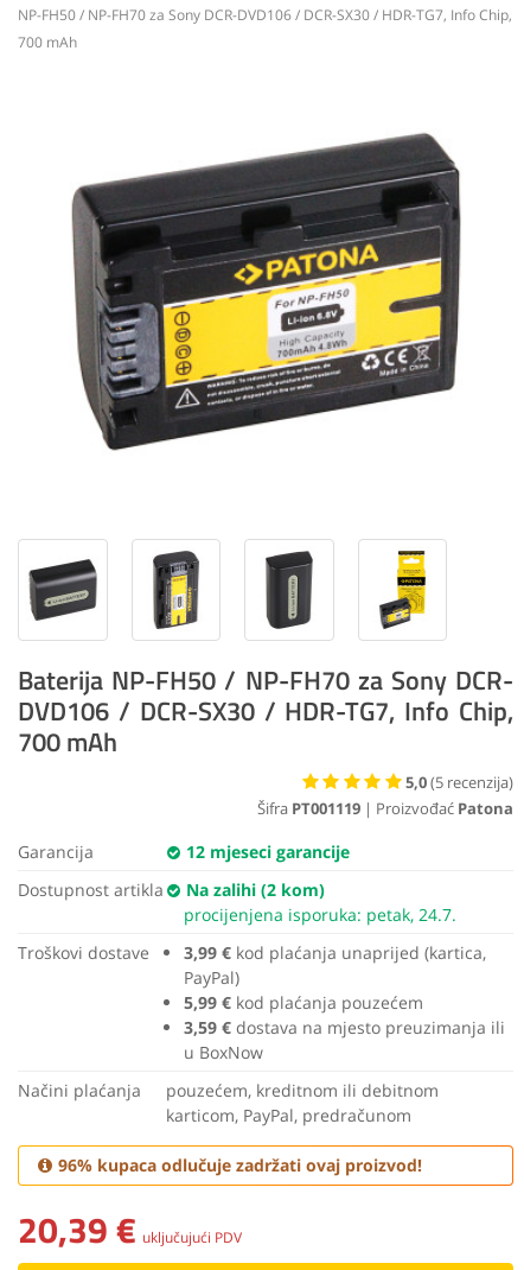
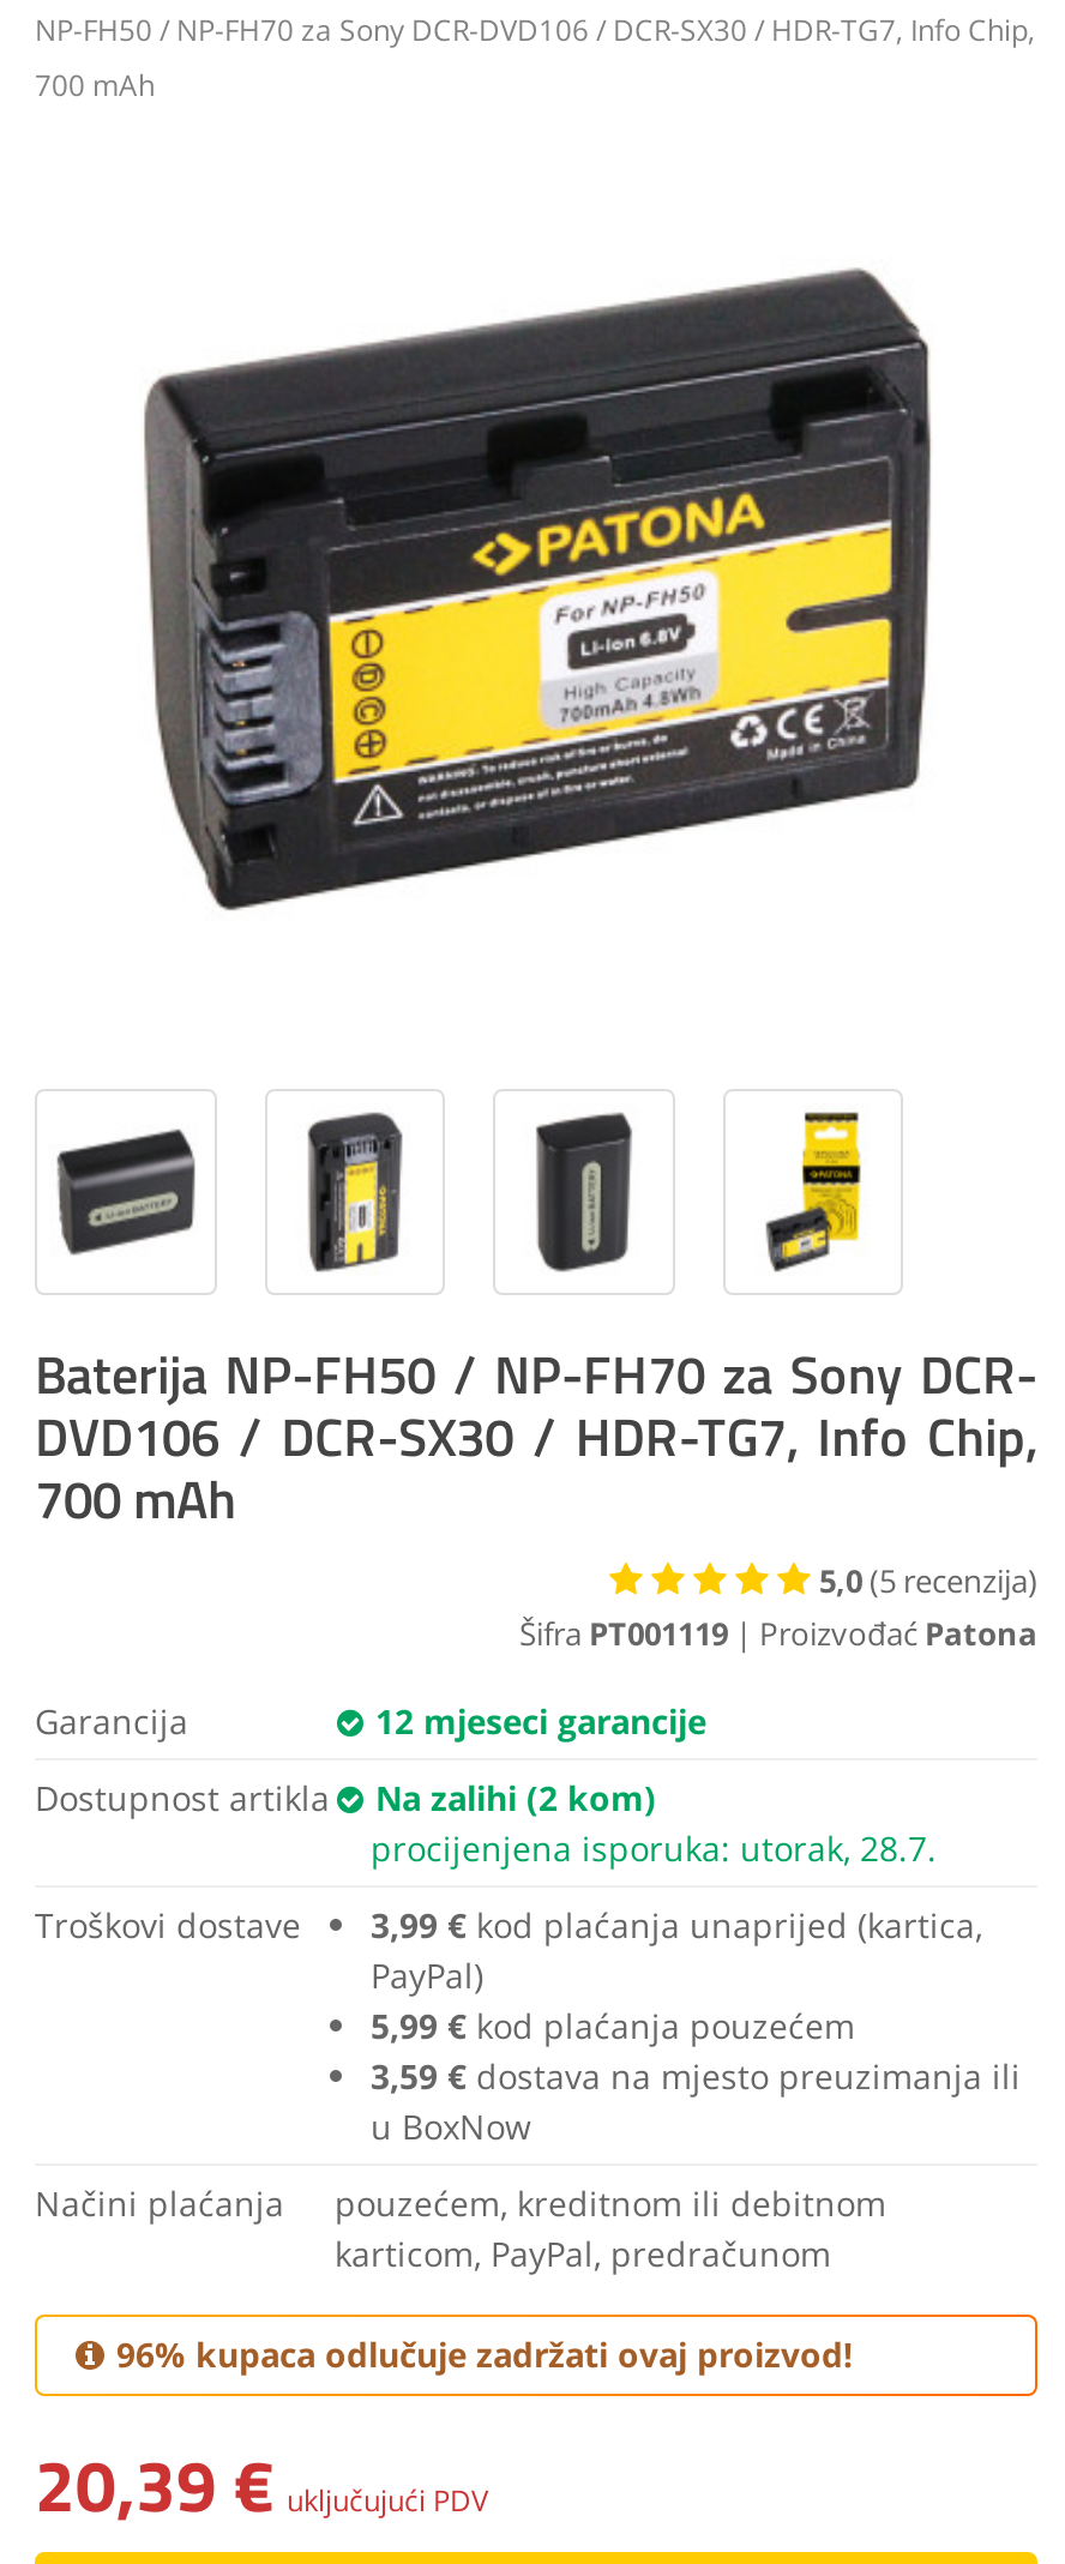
[184,903,456,926] procijenjena isporuka: petak, 24.7. -> [371,1825,937,1871] procijenjena isporuka: utorak, 28.7.

